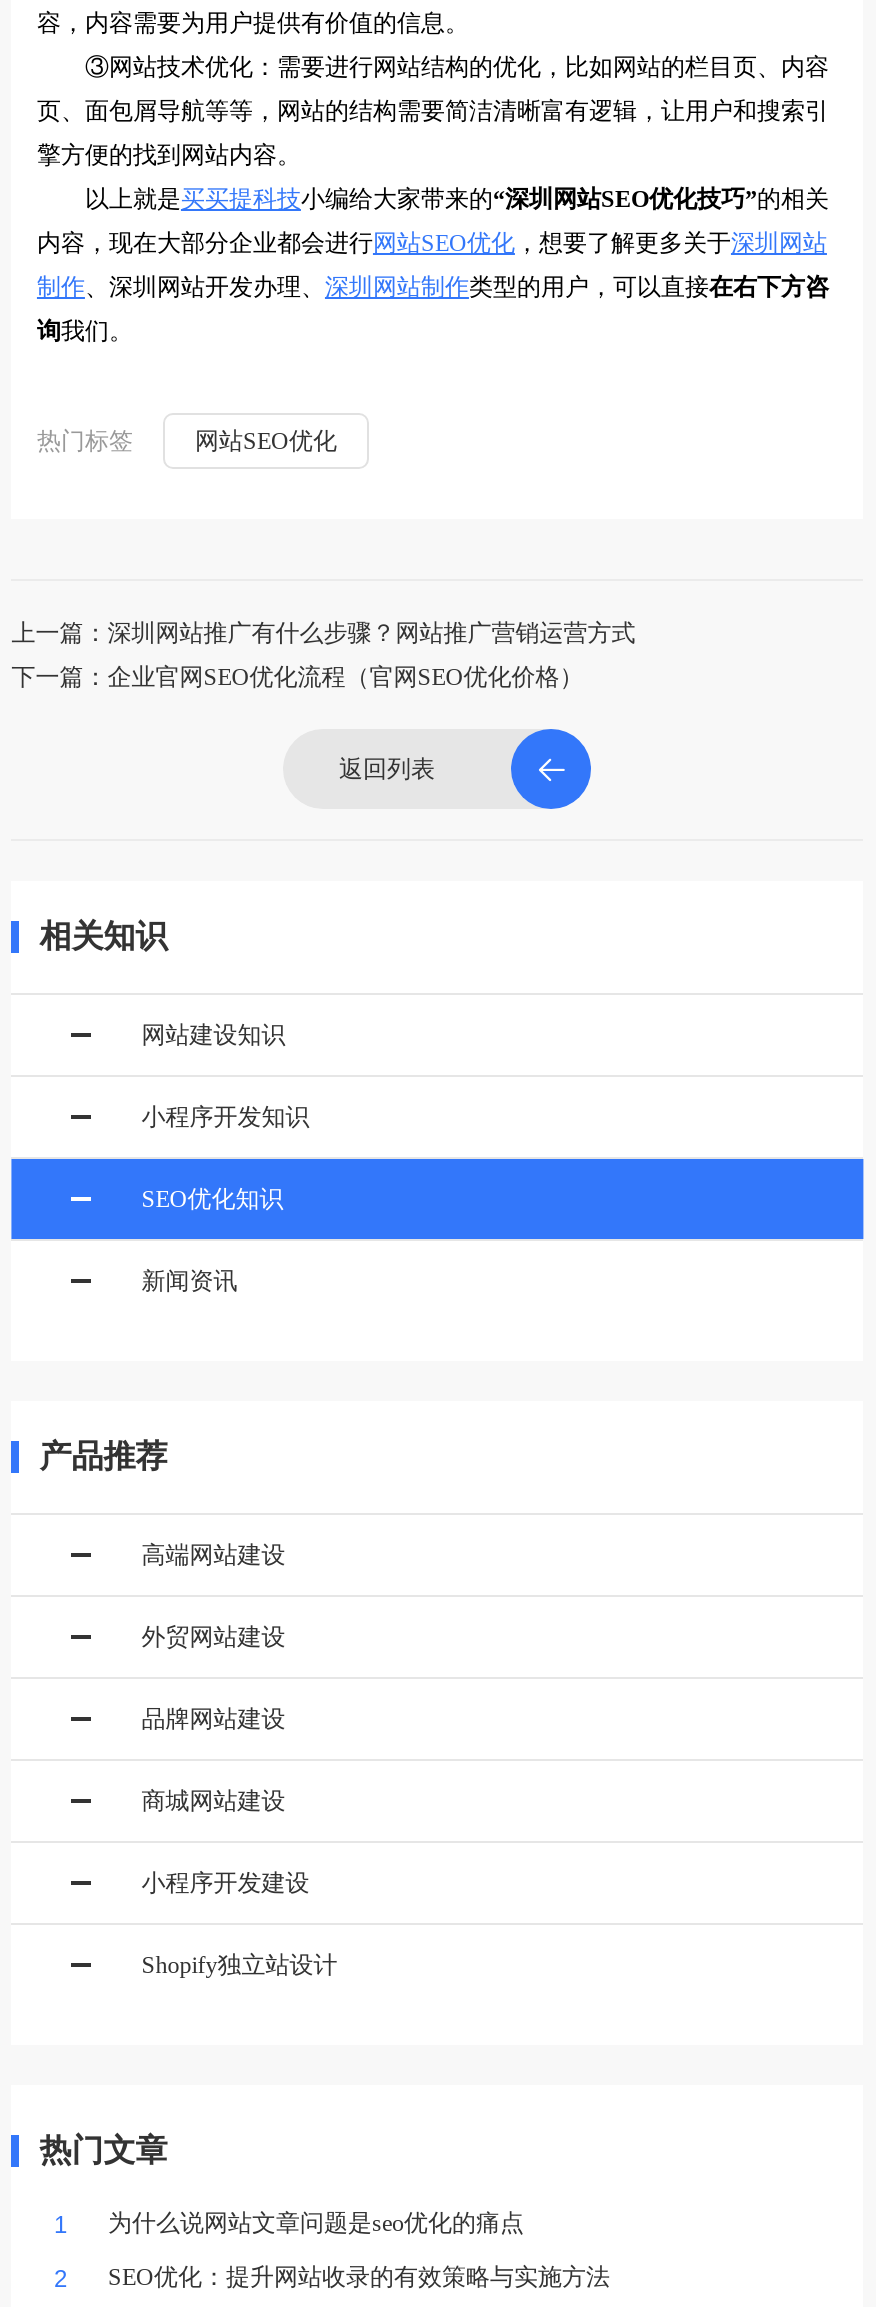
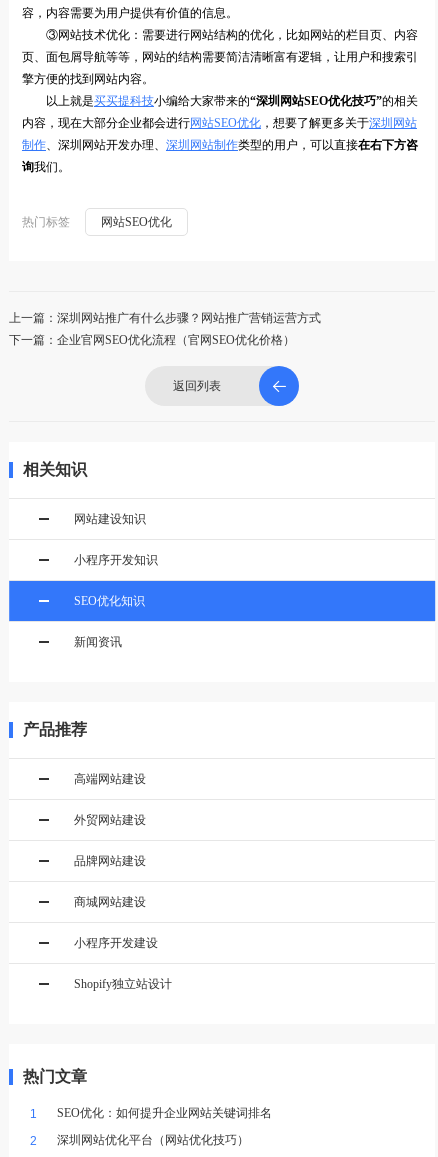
[108,2209,524,2237] 为什么说网站文章问题是seo优化的痛点 -> [57,1106,272,1120] SEO优化：如何提升企业网站关键词排名
[108,2263,610,2291] SEO优化：提升网站收录的有效策略与实施方法 -> [57,1133,249,1147] 深圳网站优化平台（网站优化技巧）

